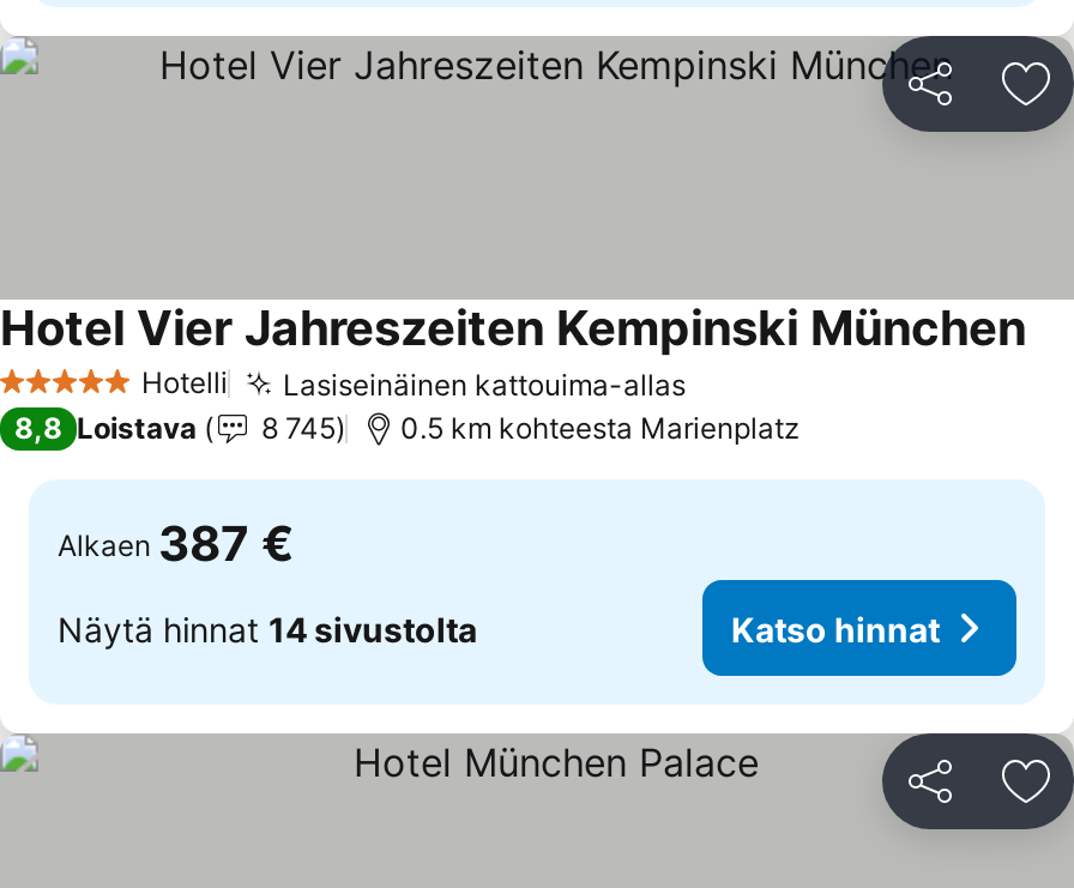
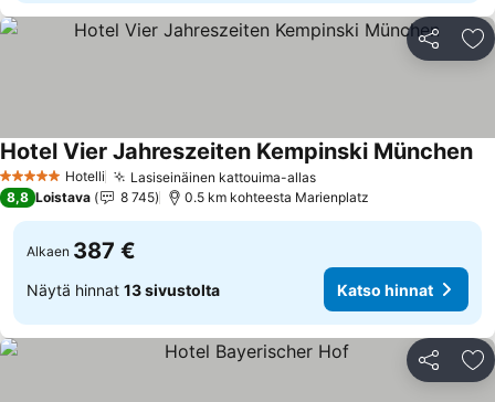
[58,608,477,648] Näytä hinnat 14 sivustolta -> [27,280,220,299] Näytä hinnat 13 sivustolta

